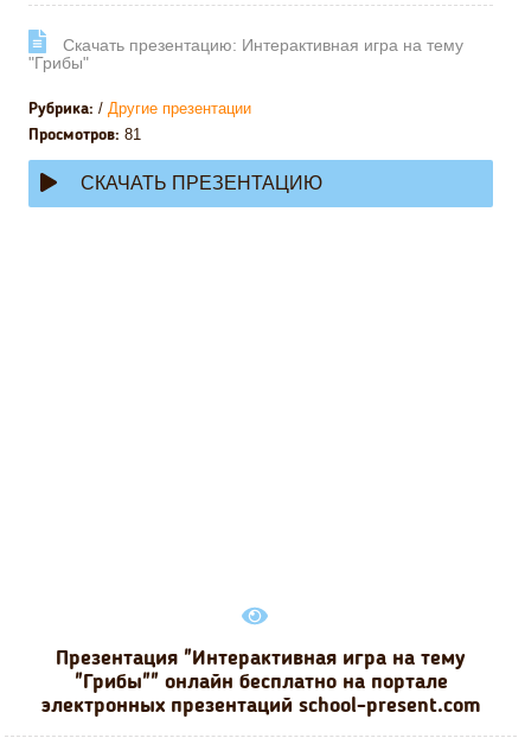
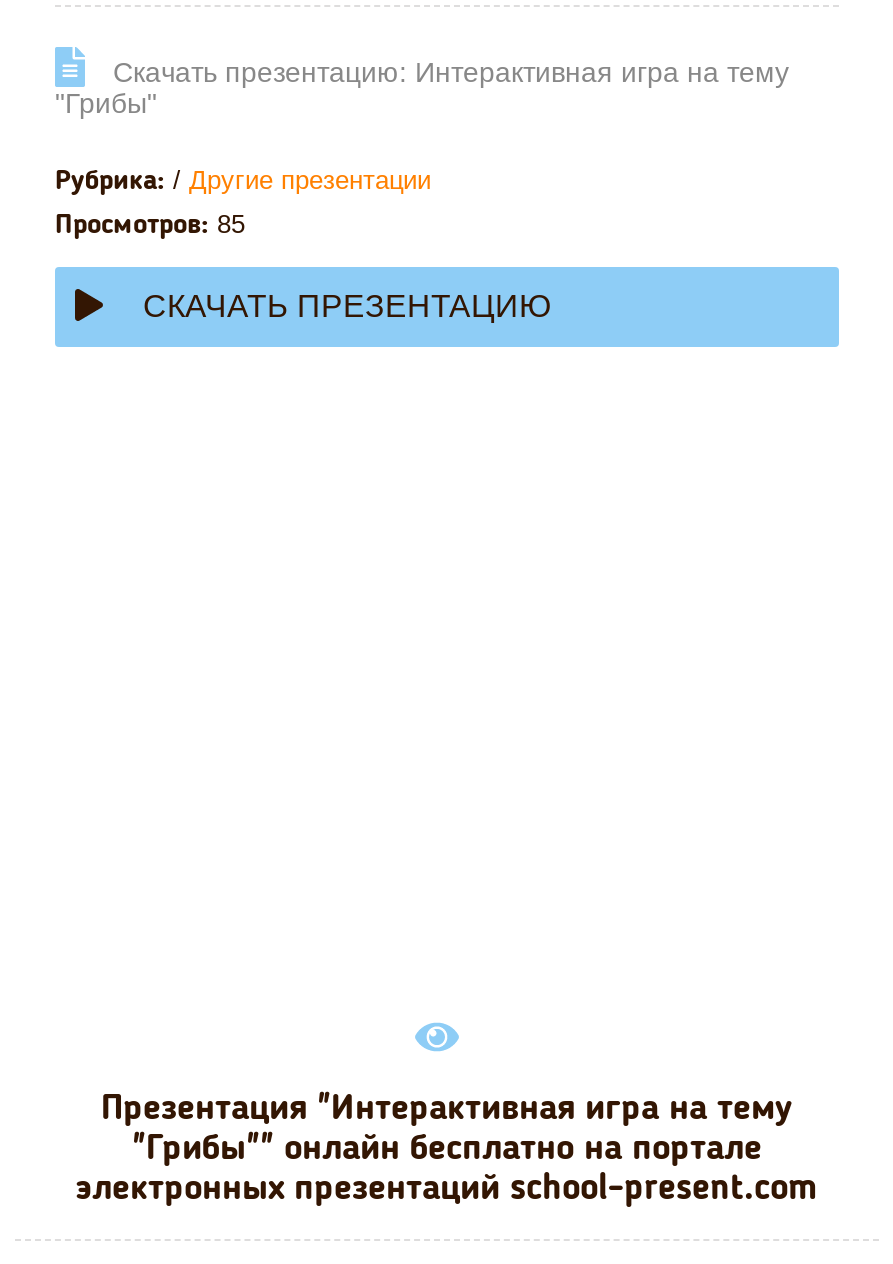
[28,126,141,143] Просмотров: 81 -> [55,209,245,239] Просмотров: 85

